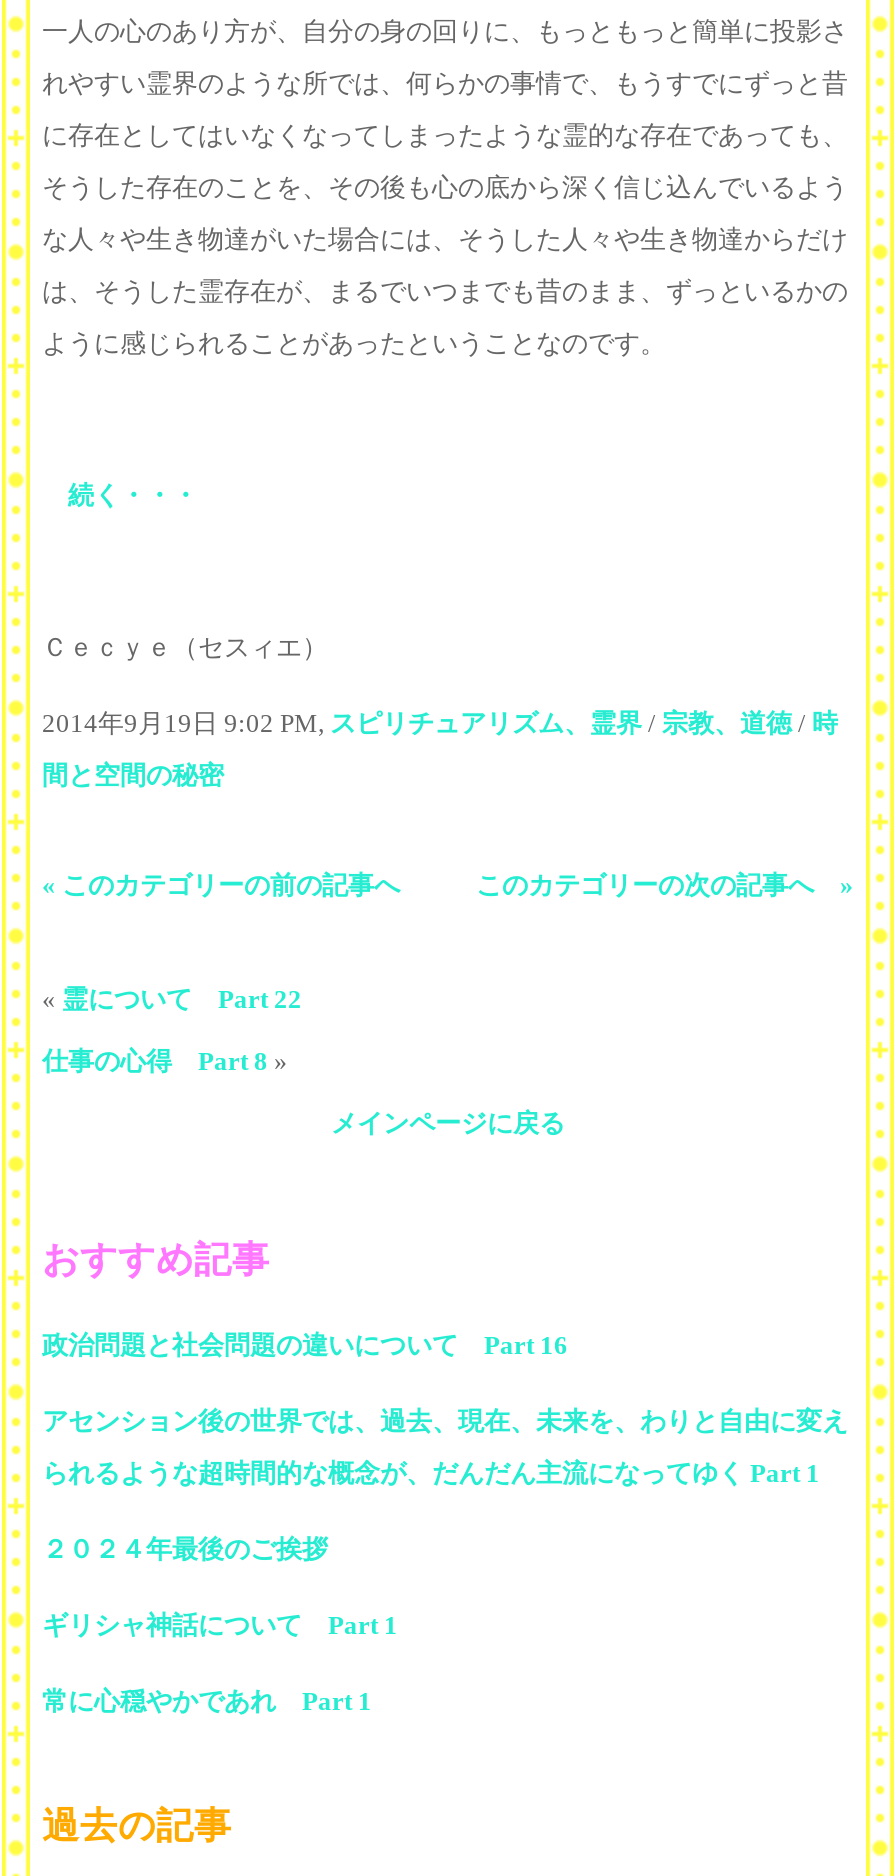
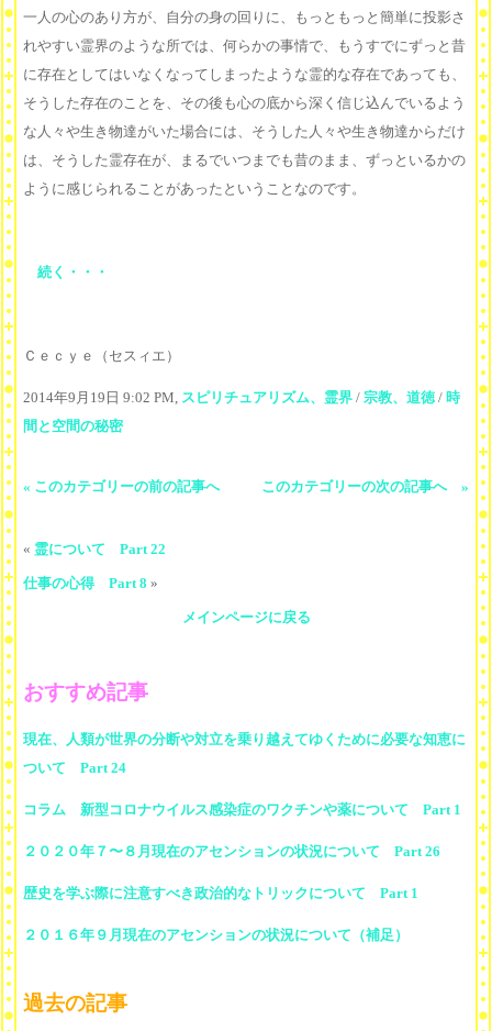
[42,1331,568,1361] 政治問題と社会問題の違いについて Part 16 -> [23,731,466,748] 現在、人類が世界の分断や対立を乗り越えてゆくために必要な知恵に
[42,1407,848,1437] アセンション後の世界では、過去、現在、未来を、わりと自由に変え -> [23,760,126,776] ついて Part 24
[42,1459,820,1489] られるような超時間的な概念が、だんだん主流になってゆく Part 1 -> [23,802,461,818] コラム 新型コロナウイルス感染症のワクチンや薬について Part 1
[42,1535,328,1565] ２０２４年最後のご挨拶 -> [23,843,440,860] ２０２０年７〜８月現在のアセンションの状況について Part 26
[42,1611,398,1641] ギリシャ神話について Part 1 -> [23,885,418,902] 歴史を学ぶ際に注意すべき政治的なトリックについて Part 1
[42,1687,372,1717] 常に心穏やかであれ Part 1 -> [23,927,409,944] ２０１６年９月現在のアセンションの状況について（補足）

